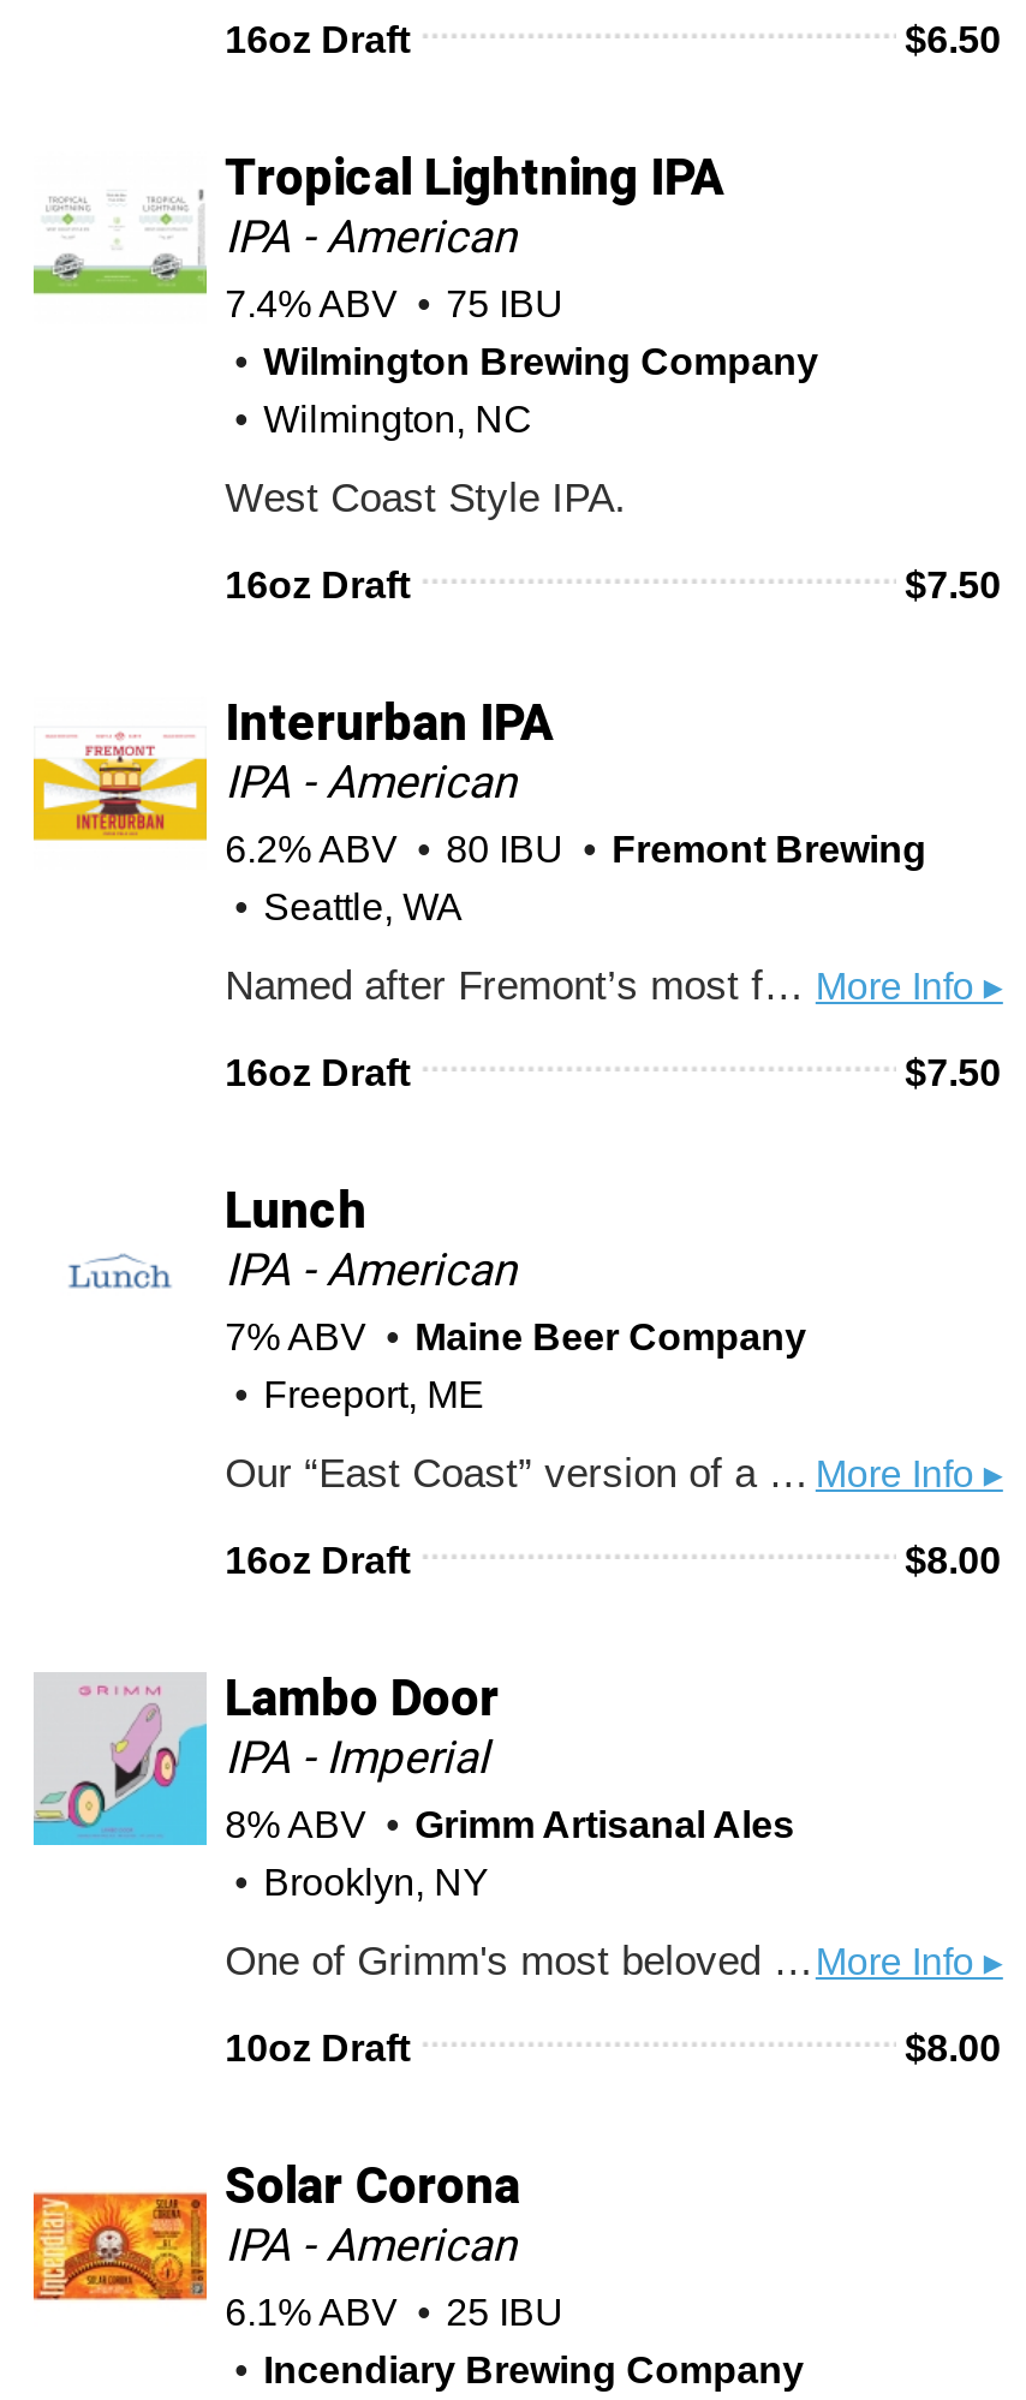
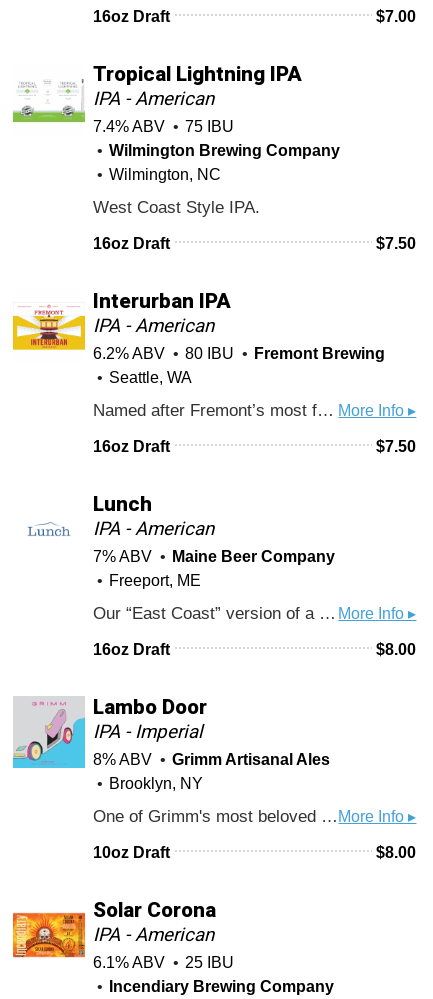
[905,20,1001,61] $6.50 -> [376,8,416,25] $7.00

